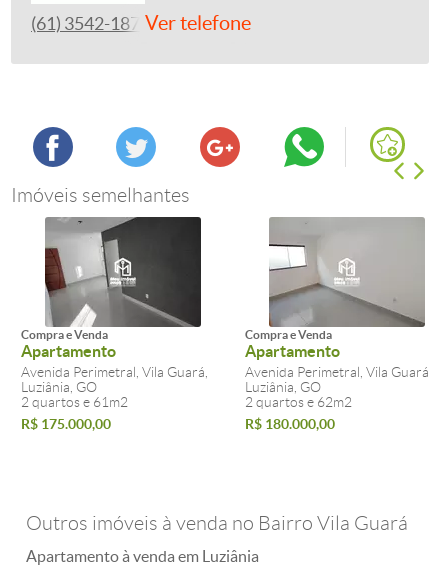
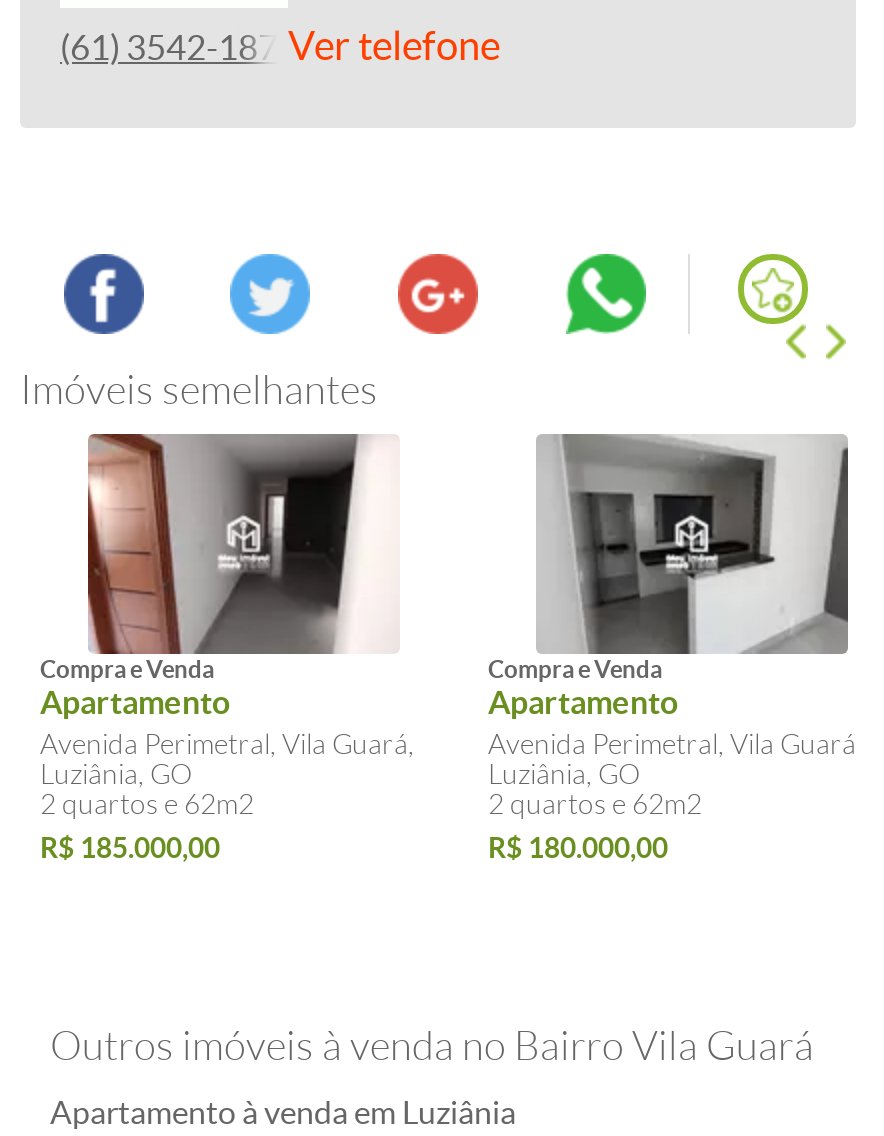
[45,216,202,328] [image] -> [88,432,400,654] [image]
[269,218,424,327] [image] -> [536,436,848,654] [image]
[21,394,128,410] 2 quartos e 61m2 -> [40,788,254,820] 2 quartos e 62m2
[21,416,111,432] R$ 175.000,00 -> [40,832,220,864] R$ 185.000,00

